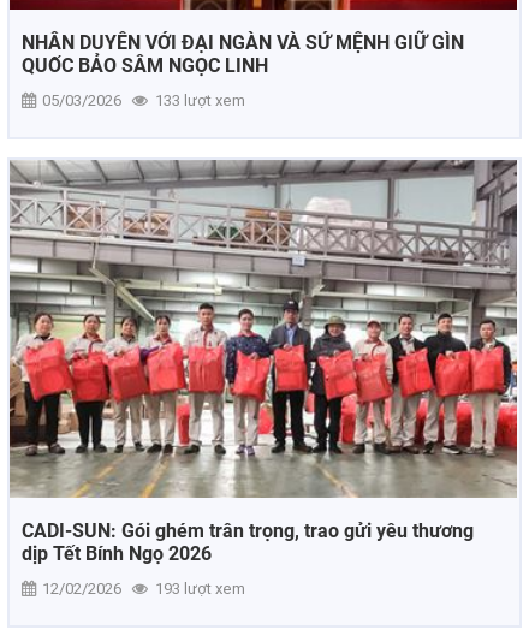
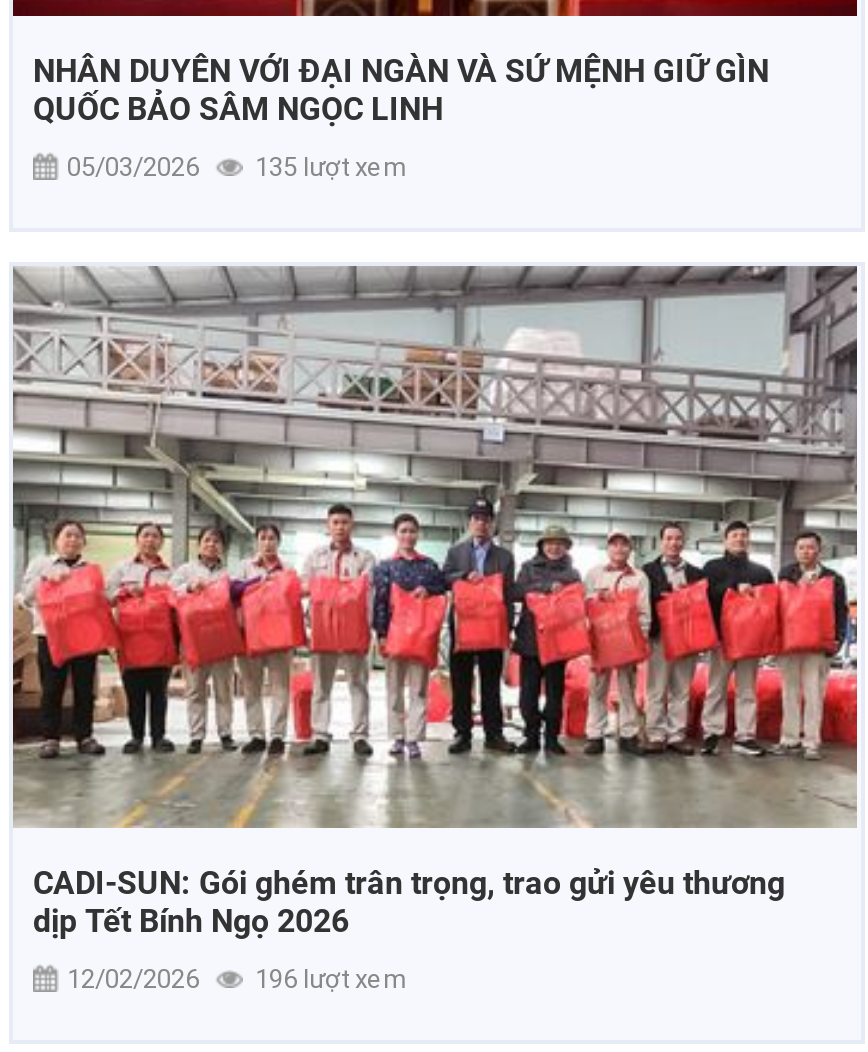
[42,91,245,109] 05/03/2026 133 lượt xem -> [67,152,405,182] 05/03/2026 135 lượt xem
[42,579,245,597] 12/02/2026 193 lượt xem -> [67,963,405,993] 12/02/2026 196 lượt xem

